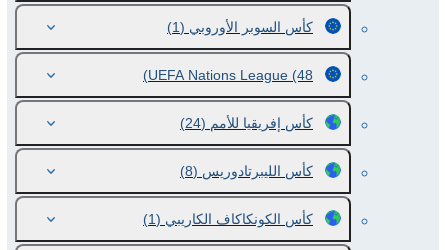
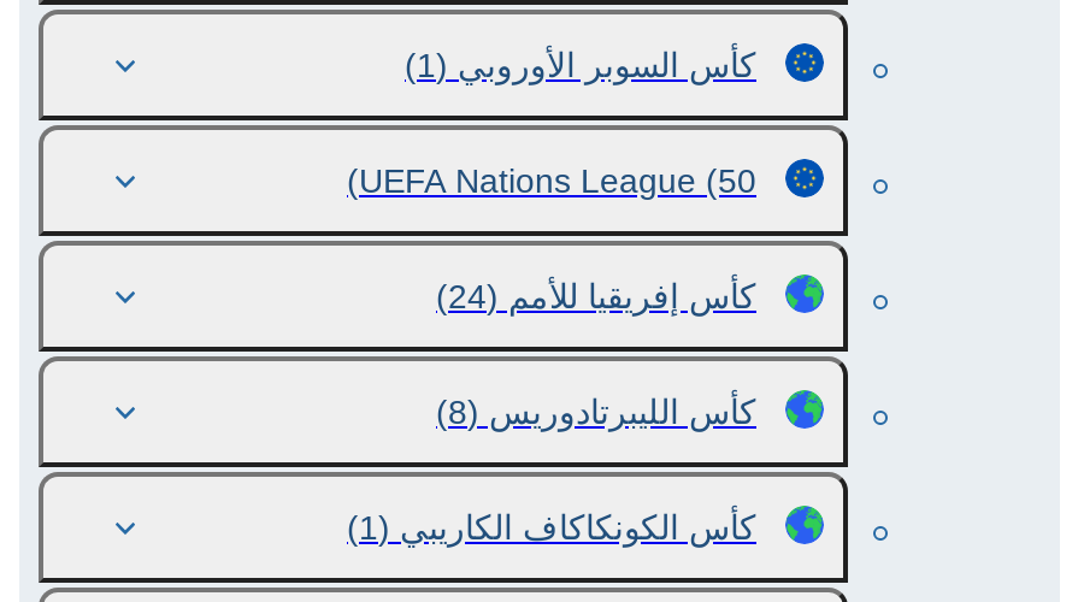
[148,67,313,83] UEFA Nations League (48) -> [359,161,756,200] UEFA Nations League (50)

